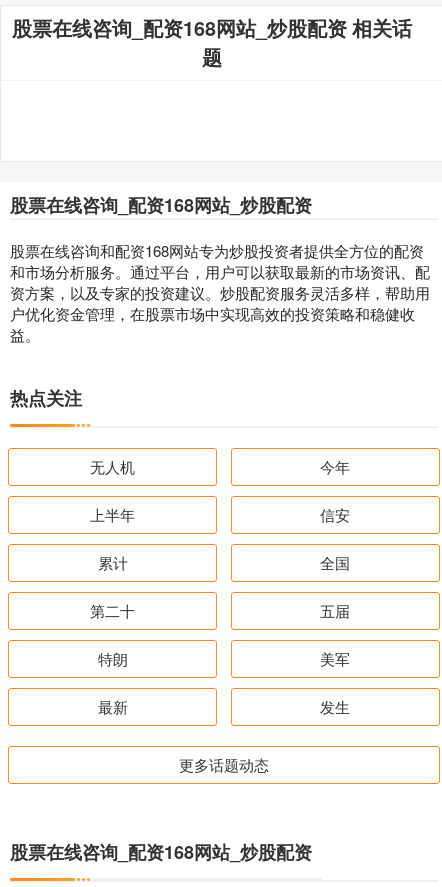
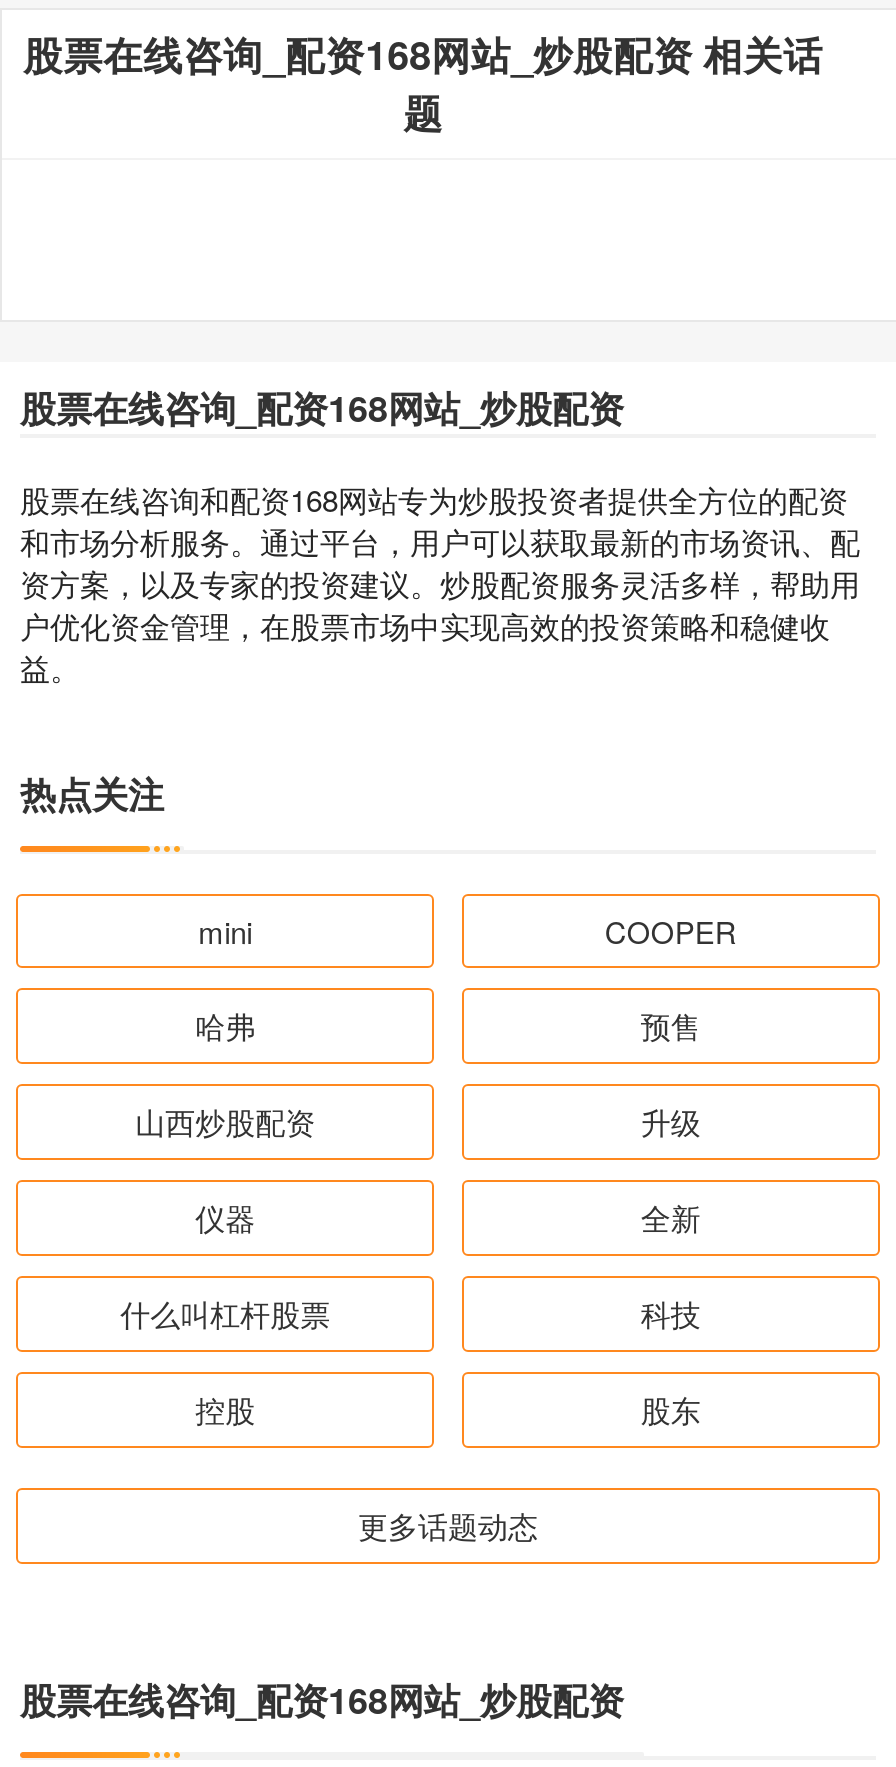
[90,456,350,477] 无人机 | 今年 -> [198,910,737,952] mini | COOPER
[90,504,350,525] 上半年 | 信安 -> [195,1004,701,1046] 哈弗 | 预售
[98,552,350,573] 累计 | 全国 -> [135,1100,701,1142] 山西炒股配资 | 升级
[90,600,350,621] 第二十 | 五届 -> [195,1196,701,1238] 仪器 | 全新
[98,648,350,669] 特朗 | 美军 -> [120,1292,701,1334] 什么叫杠杆股票 | 科技
[98,696,350,717] 最新 | 发生 -> [195,1388,701,1430] 控股 | 股东

